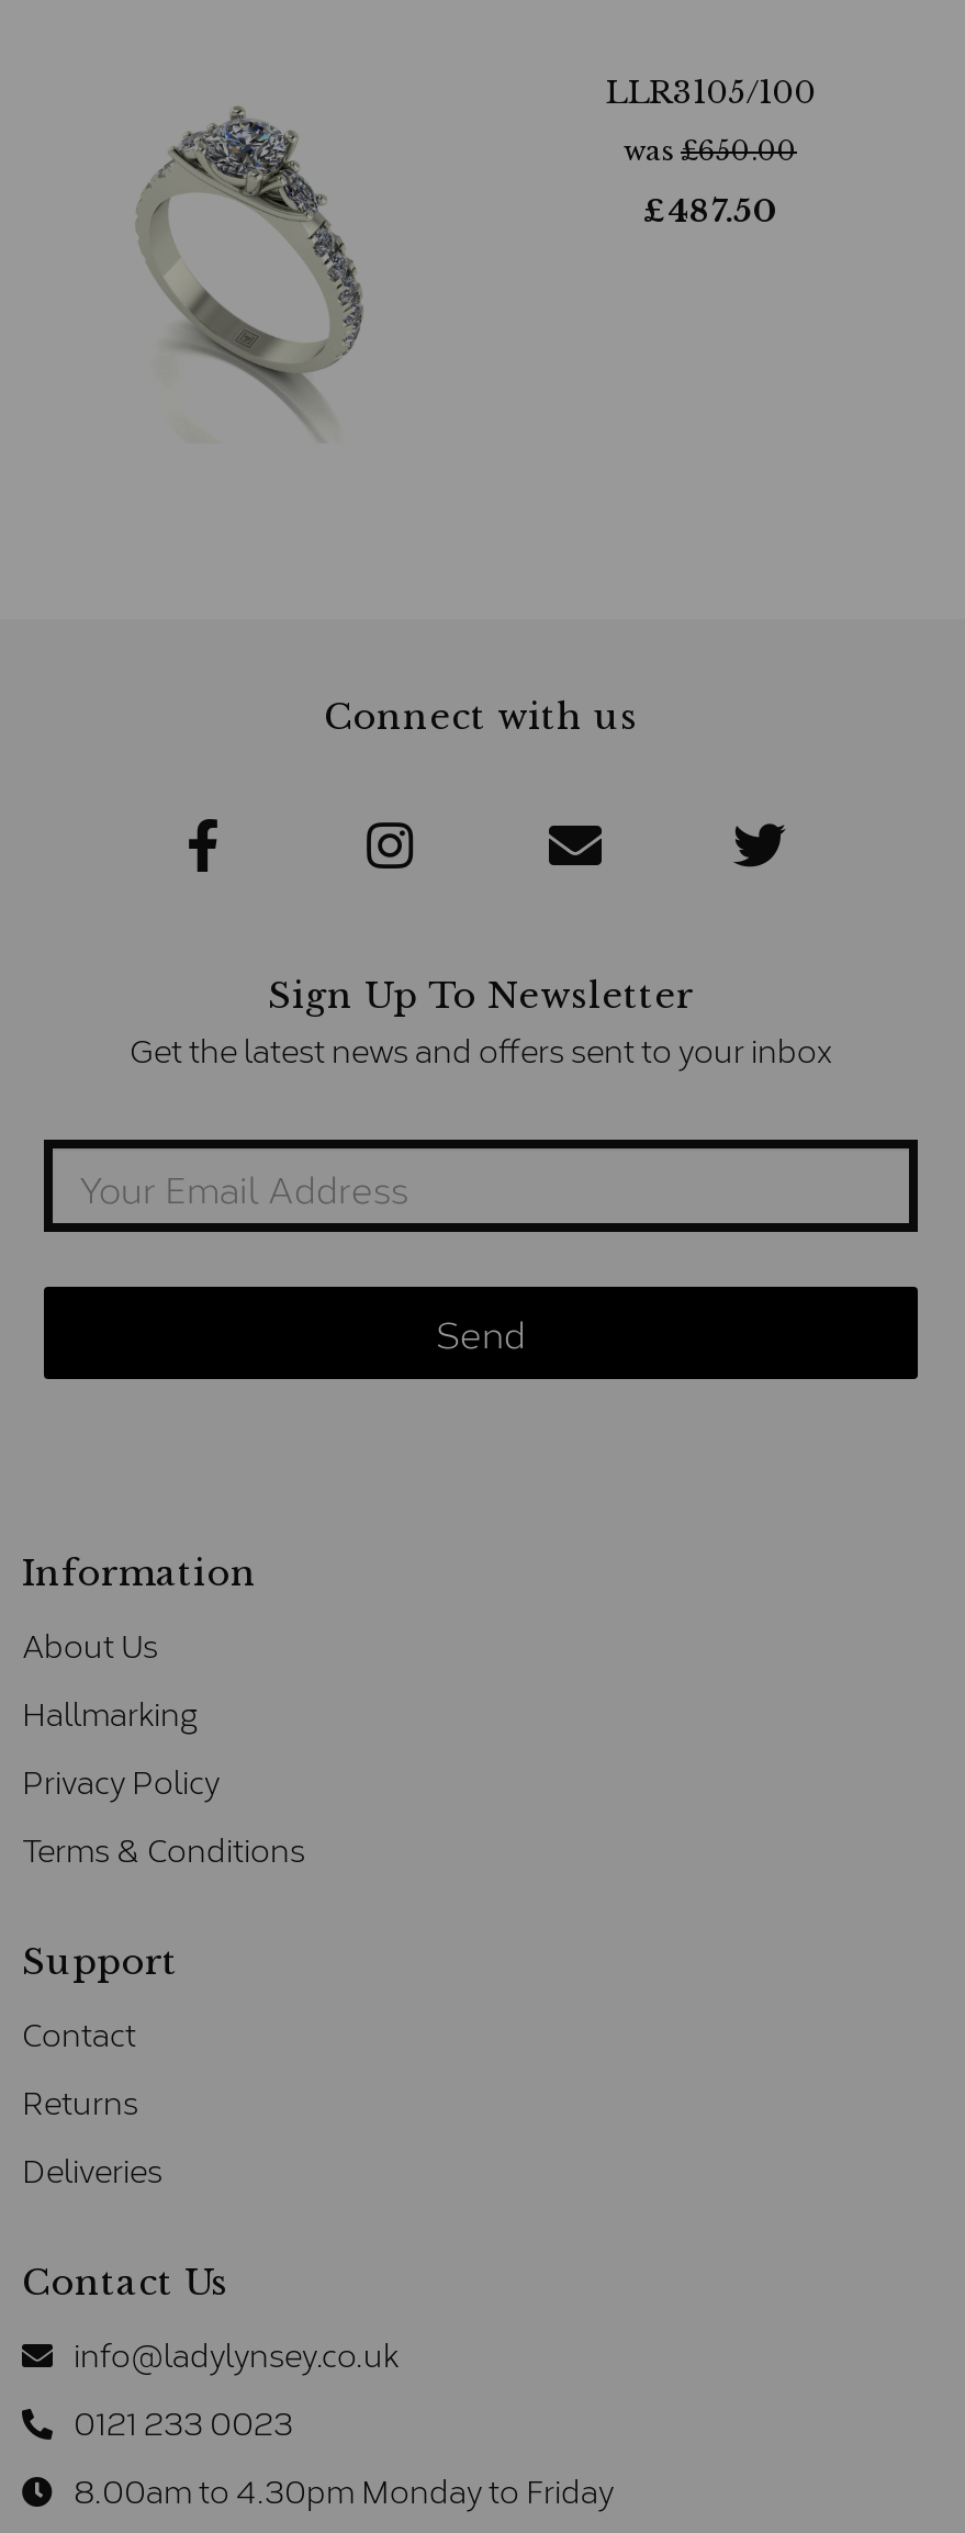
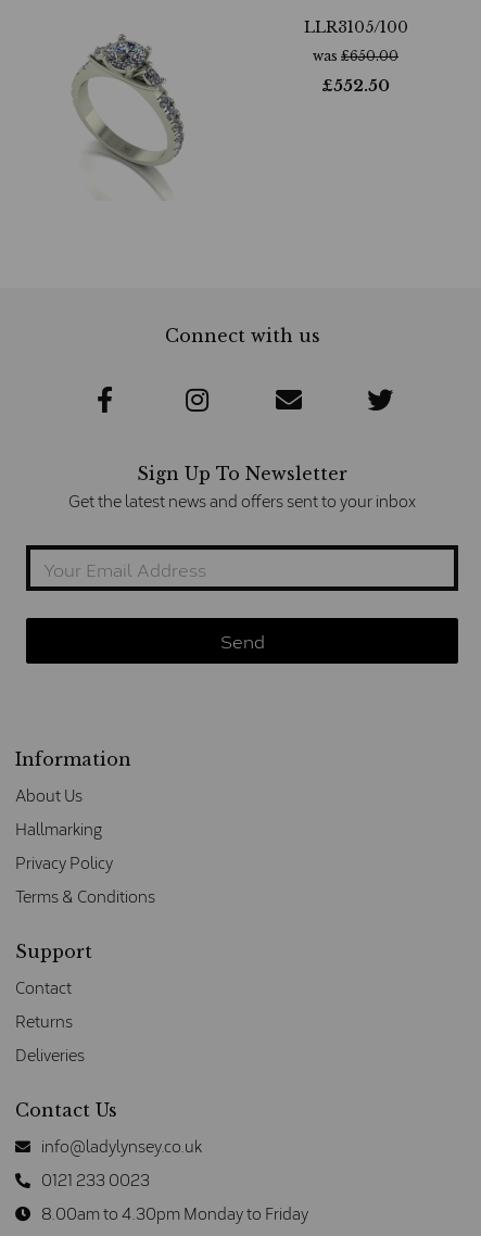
[643,191,777,231] £487.50 -> [321,76,390,96] £552.50

